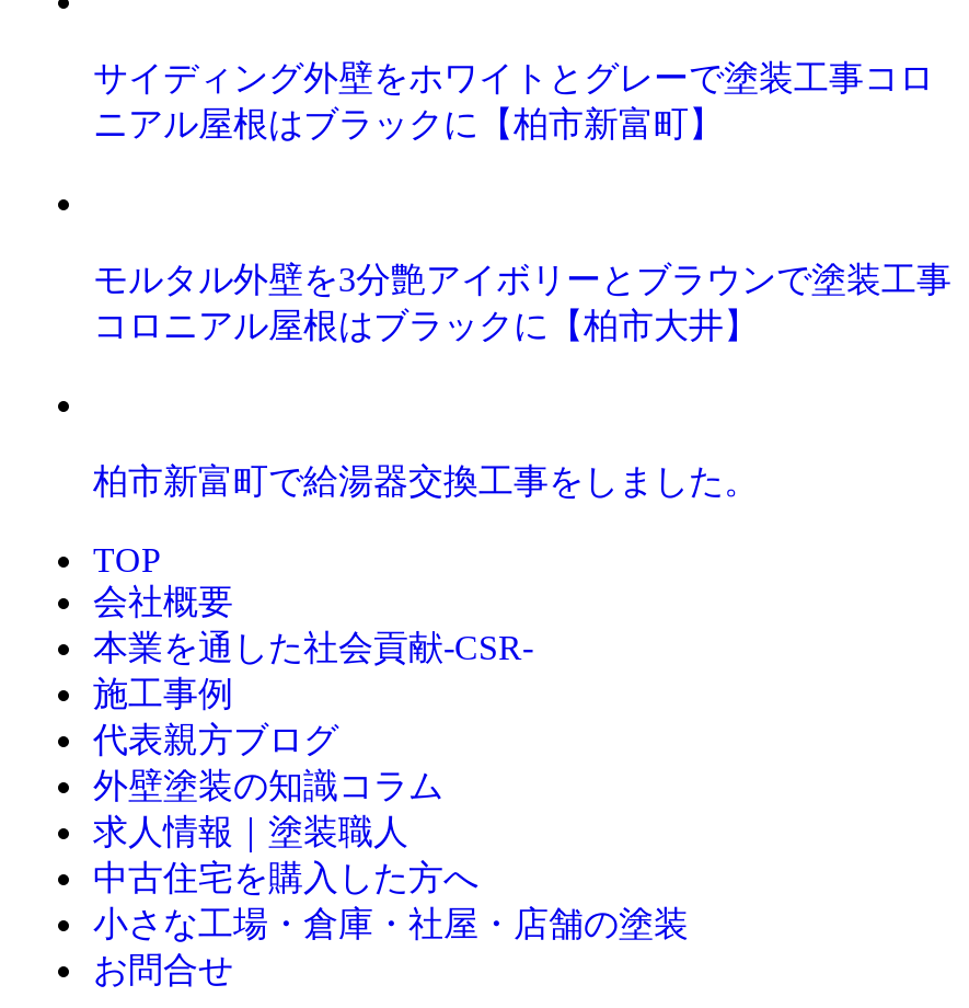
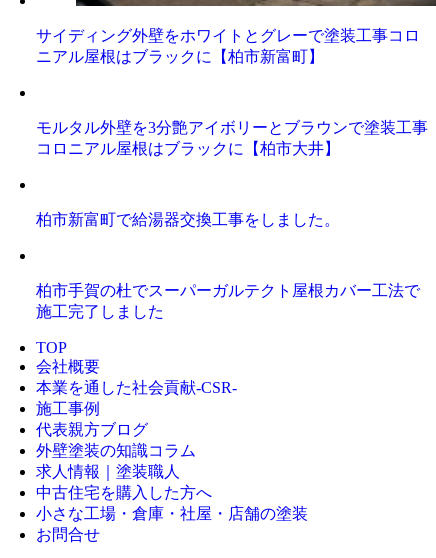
none -> [36,281,420,319] 柏市手賀の杜でスーパーガルテクト屋根カバー工法で | 施工完了しました

